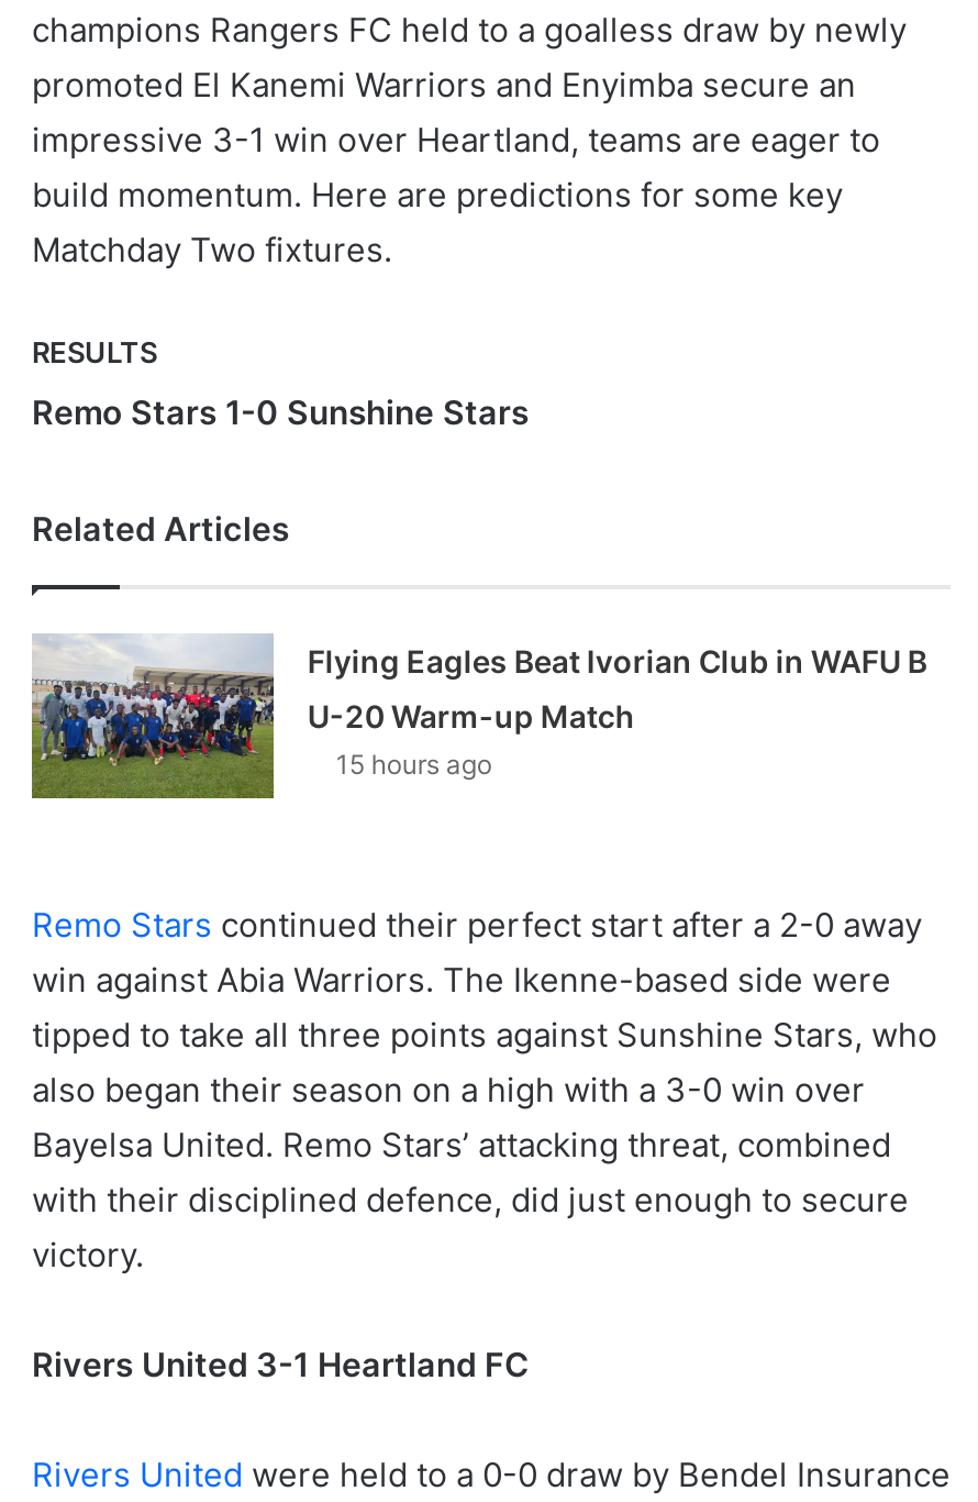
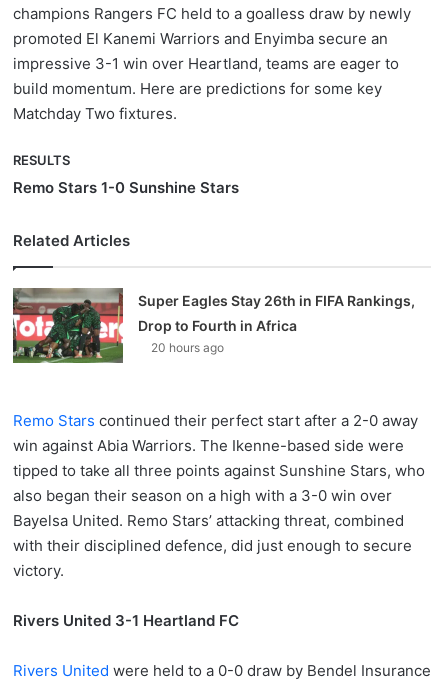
[32,633,927,800] [image] | Flying Eagles Beat Ivorian Club in WAFU B -> [12,287,415,364] [image] | Super Eagles Stay 26th in FIFA Rankings,
[307,698,635,781] U-20 Warm-up Match | 15 hours ago -> [138,317,297,355] Drop to Fourth in Africa | 20 hours ago

